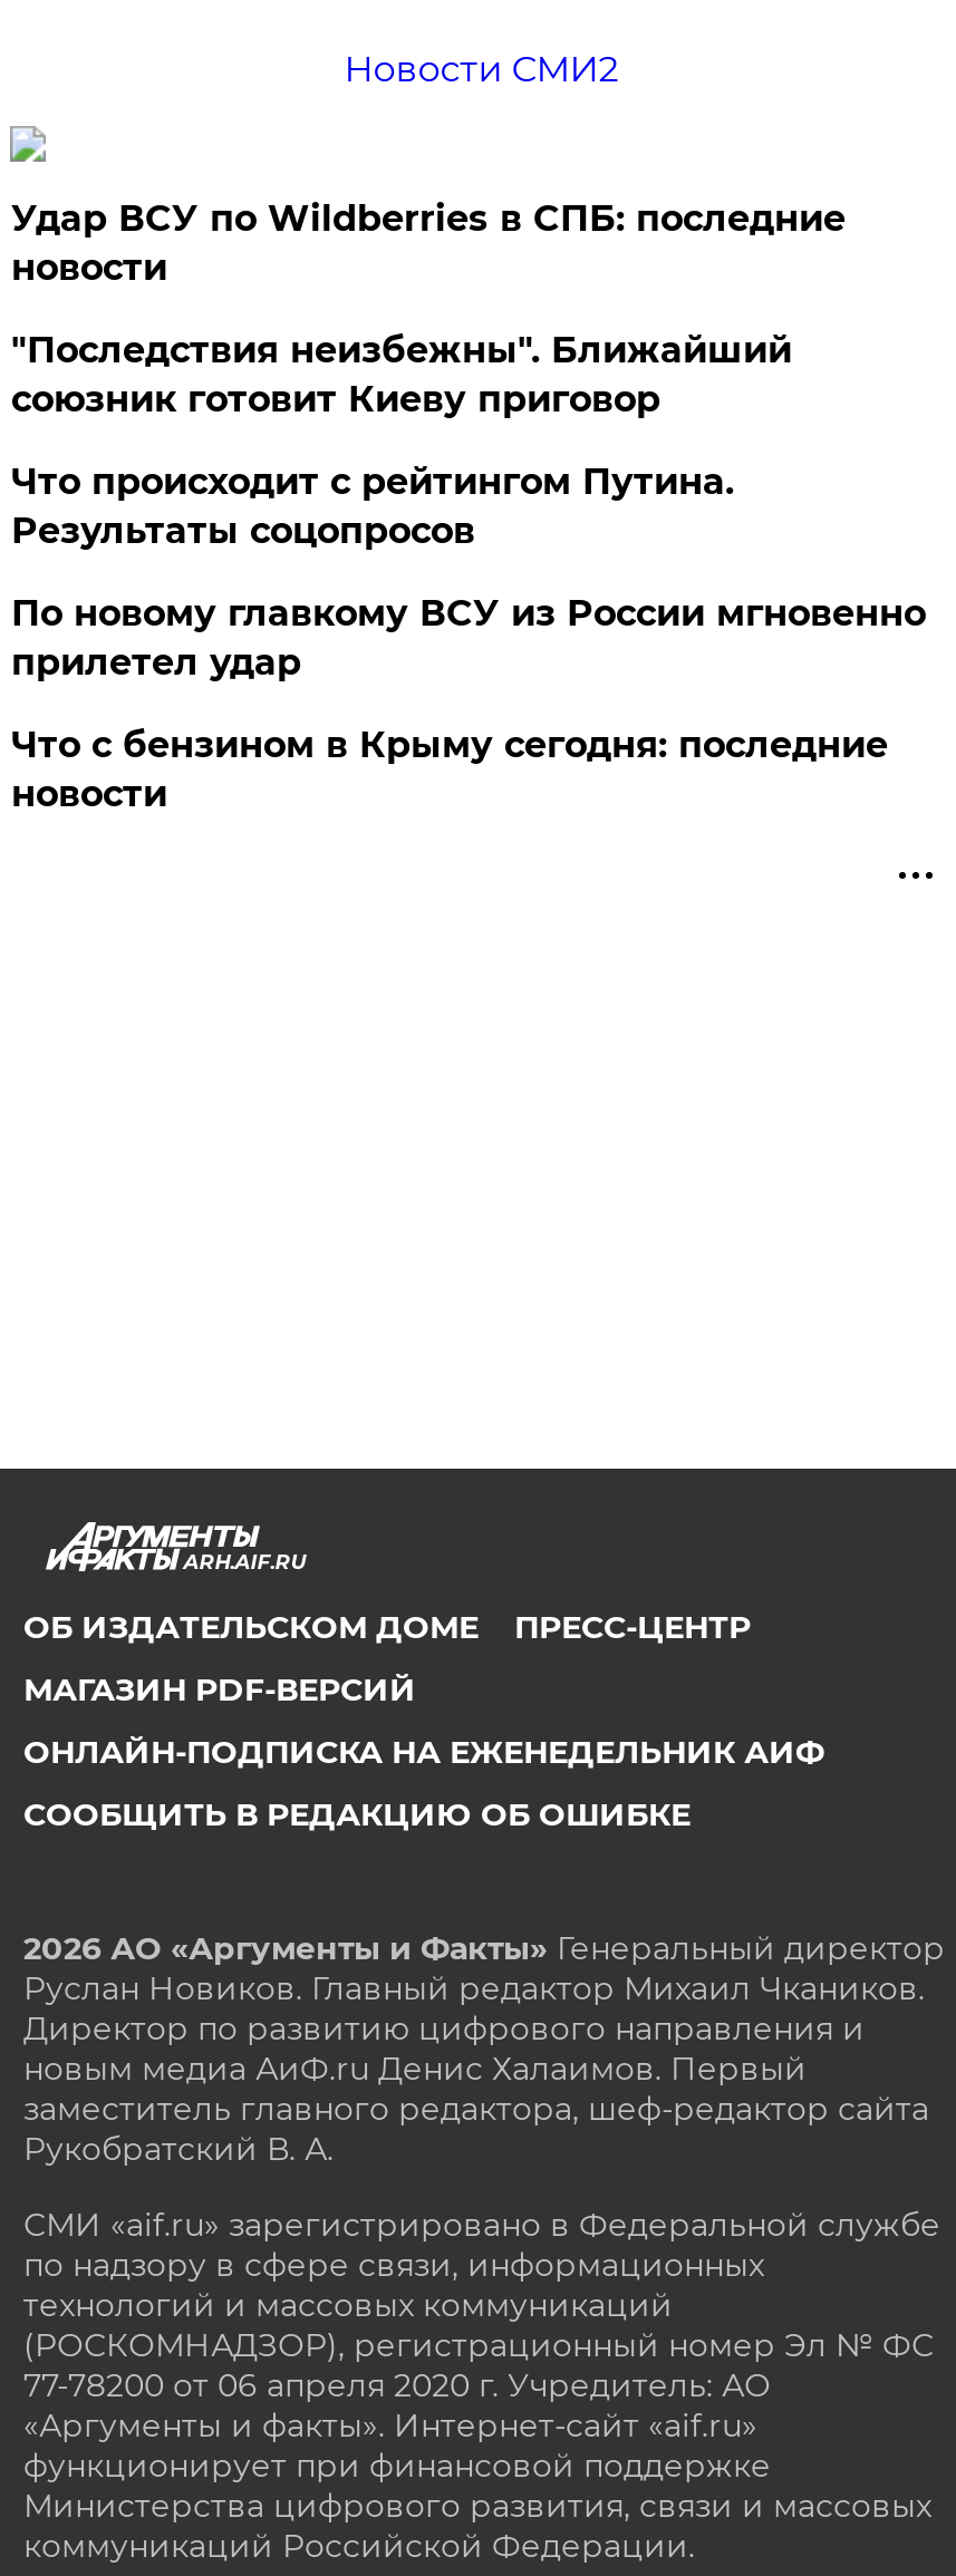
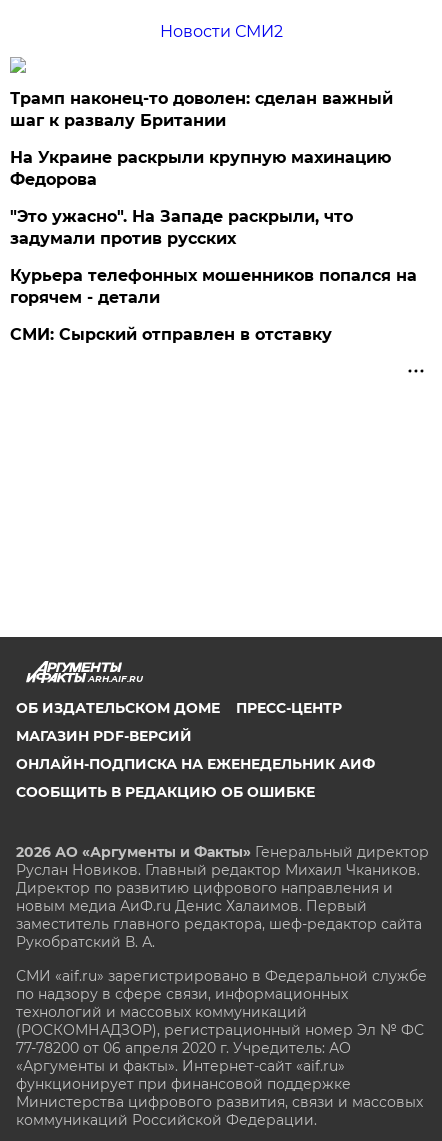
[11,196,845,288] Удар ВСУ по Wildberries в СПБ: последние | новости -> [10,89,393,130] Трамп наконец-то доволен: сделан важный | шаг к развалу Британии
[11,328,792,420] "Последствия неизбежны". Ближайший | союзник готовит Киеву приговор -> [10,148,391,189] На Украине раскрыли крупную махинацию | Федорова
[11,460,734,551] Что происходит с рейтингом Путина. | Результаты соцопросов -> [10,207,353,248] "Это ужасно". На Западе раскрыли, что | задумали против русских
[11,591,926,683] По новому главкому ВСУ из России мгновенно | прилетел удар -> [10,266,417,307] Курьера телефонных мошенников попался на | горячем - детали
[11,723,888,814] Что с бензином в Крыму сегодня: последние | новости -> [10,325,332,344] СМИ: Сырский отправлен в отставку

